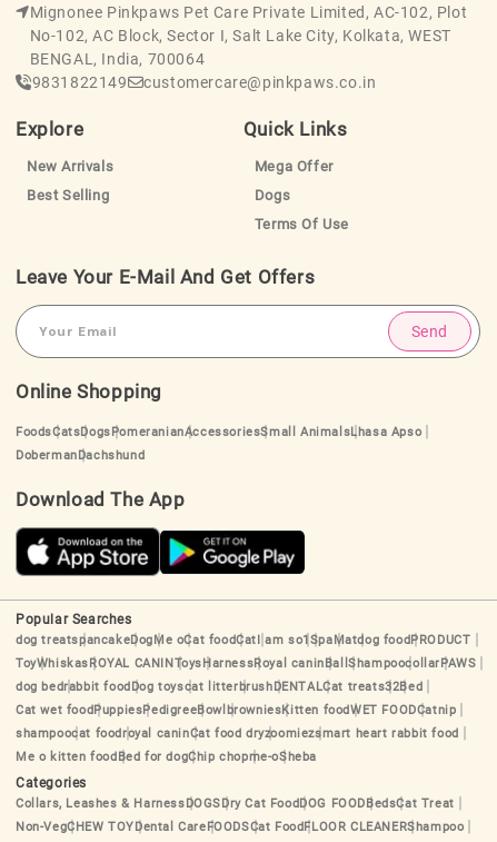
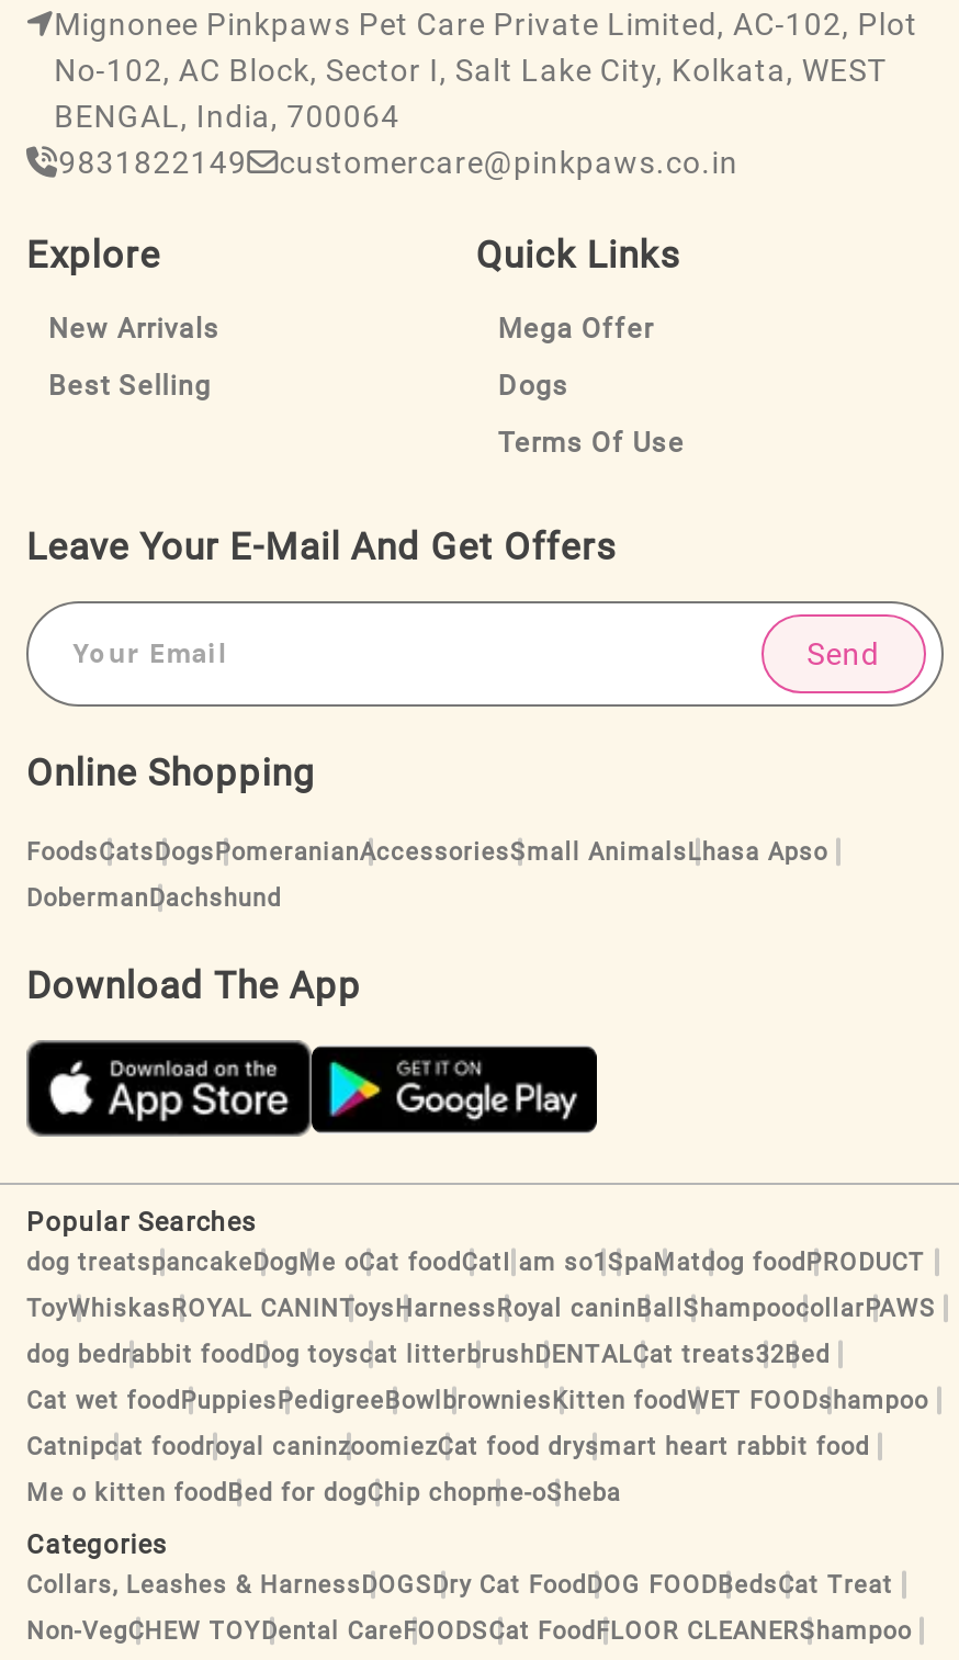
[16,704,456,718] Cat wet foodPuppiesPedigreeBowlbrowniesKitten foodWET FOODCatnip -> [26,1388,928,1416] Cat wet foodPuppiesPedigreeBowlbrowniesKitten foodWET FOODshampoo
[16,727,459,741] shampoocat foodroyal caninCat food dryzoomiezsmart heart rabbit food -> [26,1434,869,1463] Catnipcat foodroyal caninzoomiezCat food drysmart heart rabbit food

